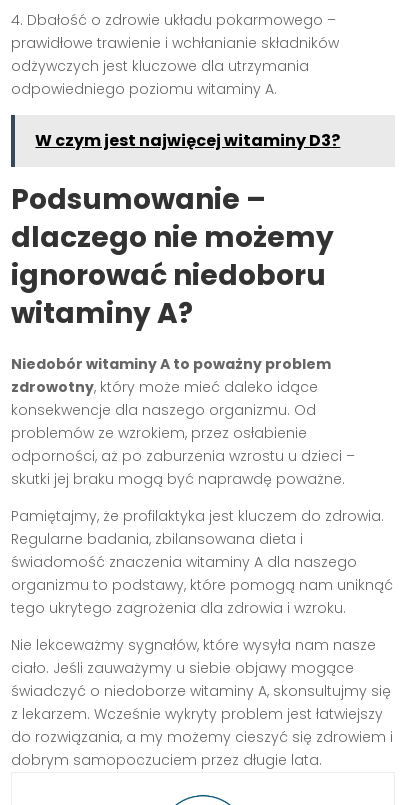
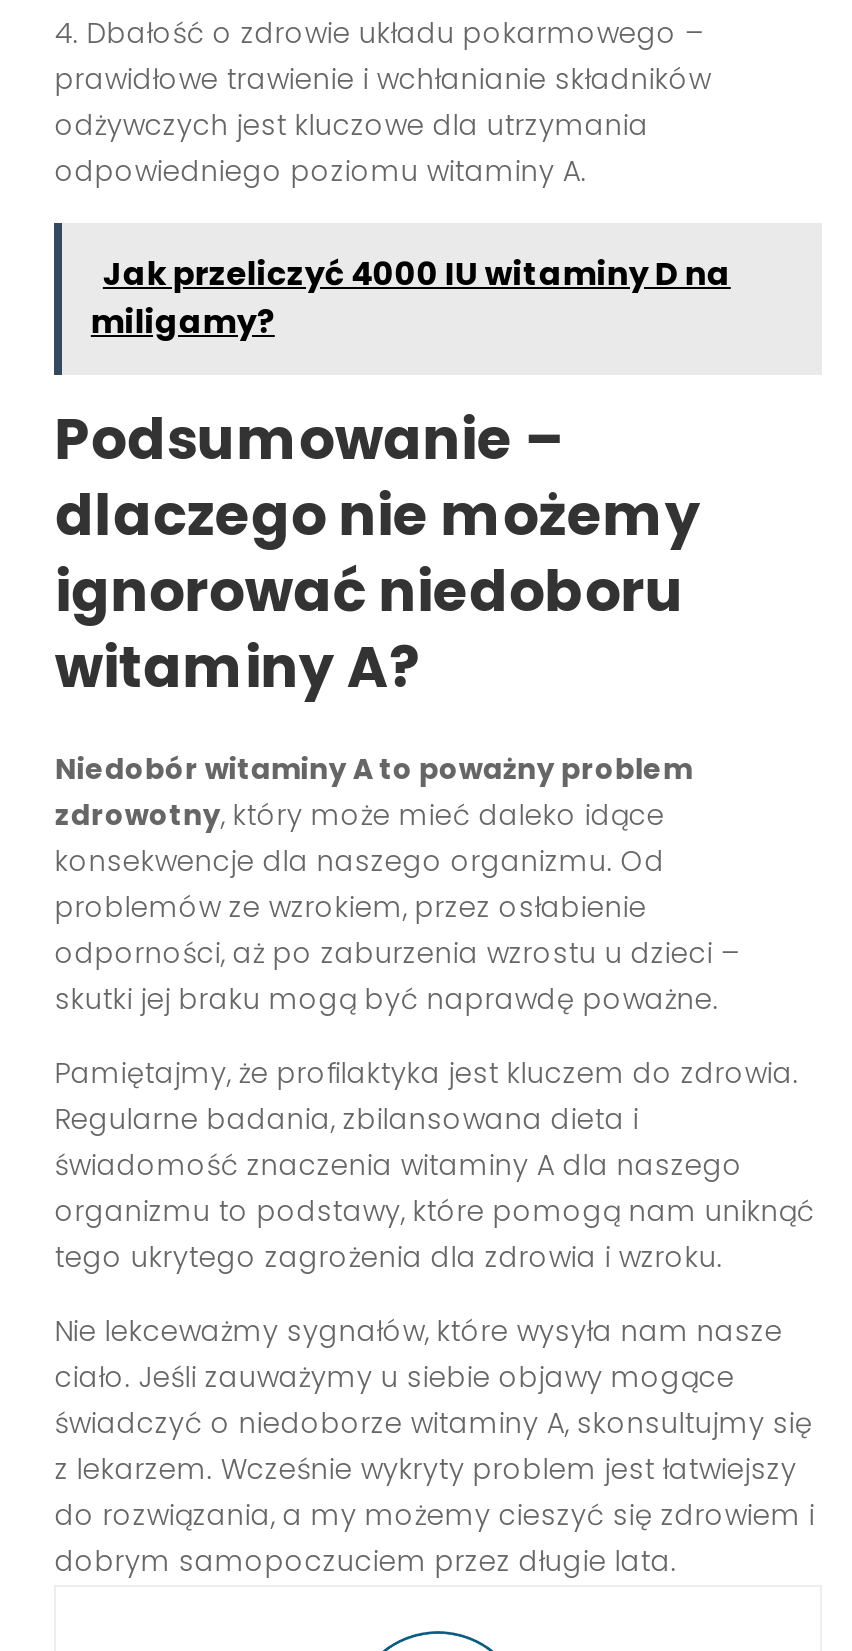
[35,129,340,152] W czym jest najwięcej witaminy D3? -> [91,251,731,345] Jak przeliczyć 4000 IU witaminy D na | miligamy?

